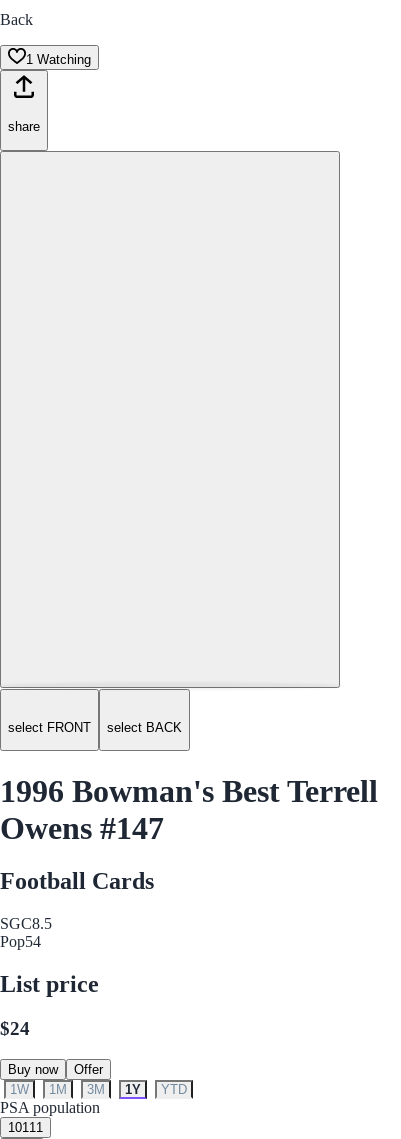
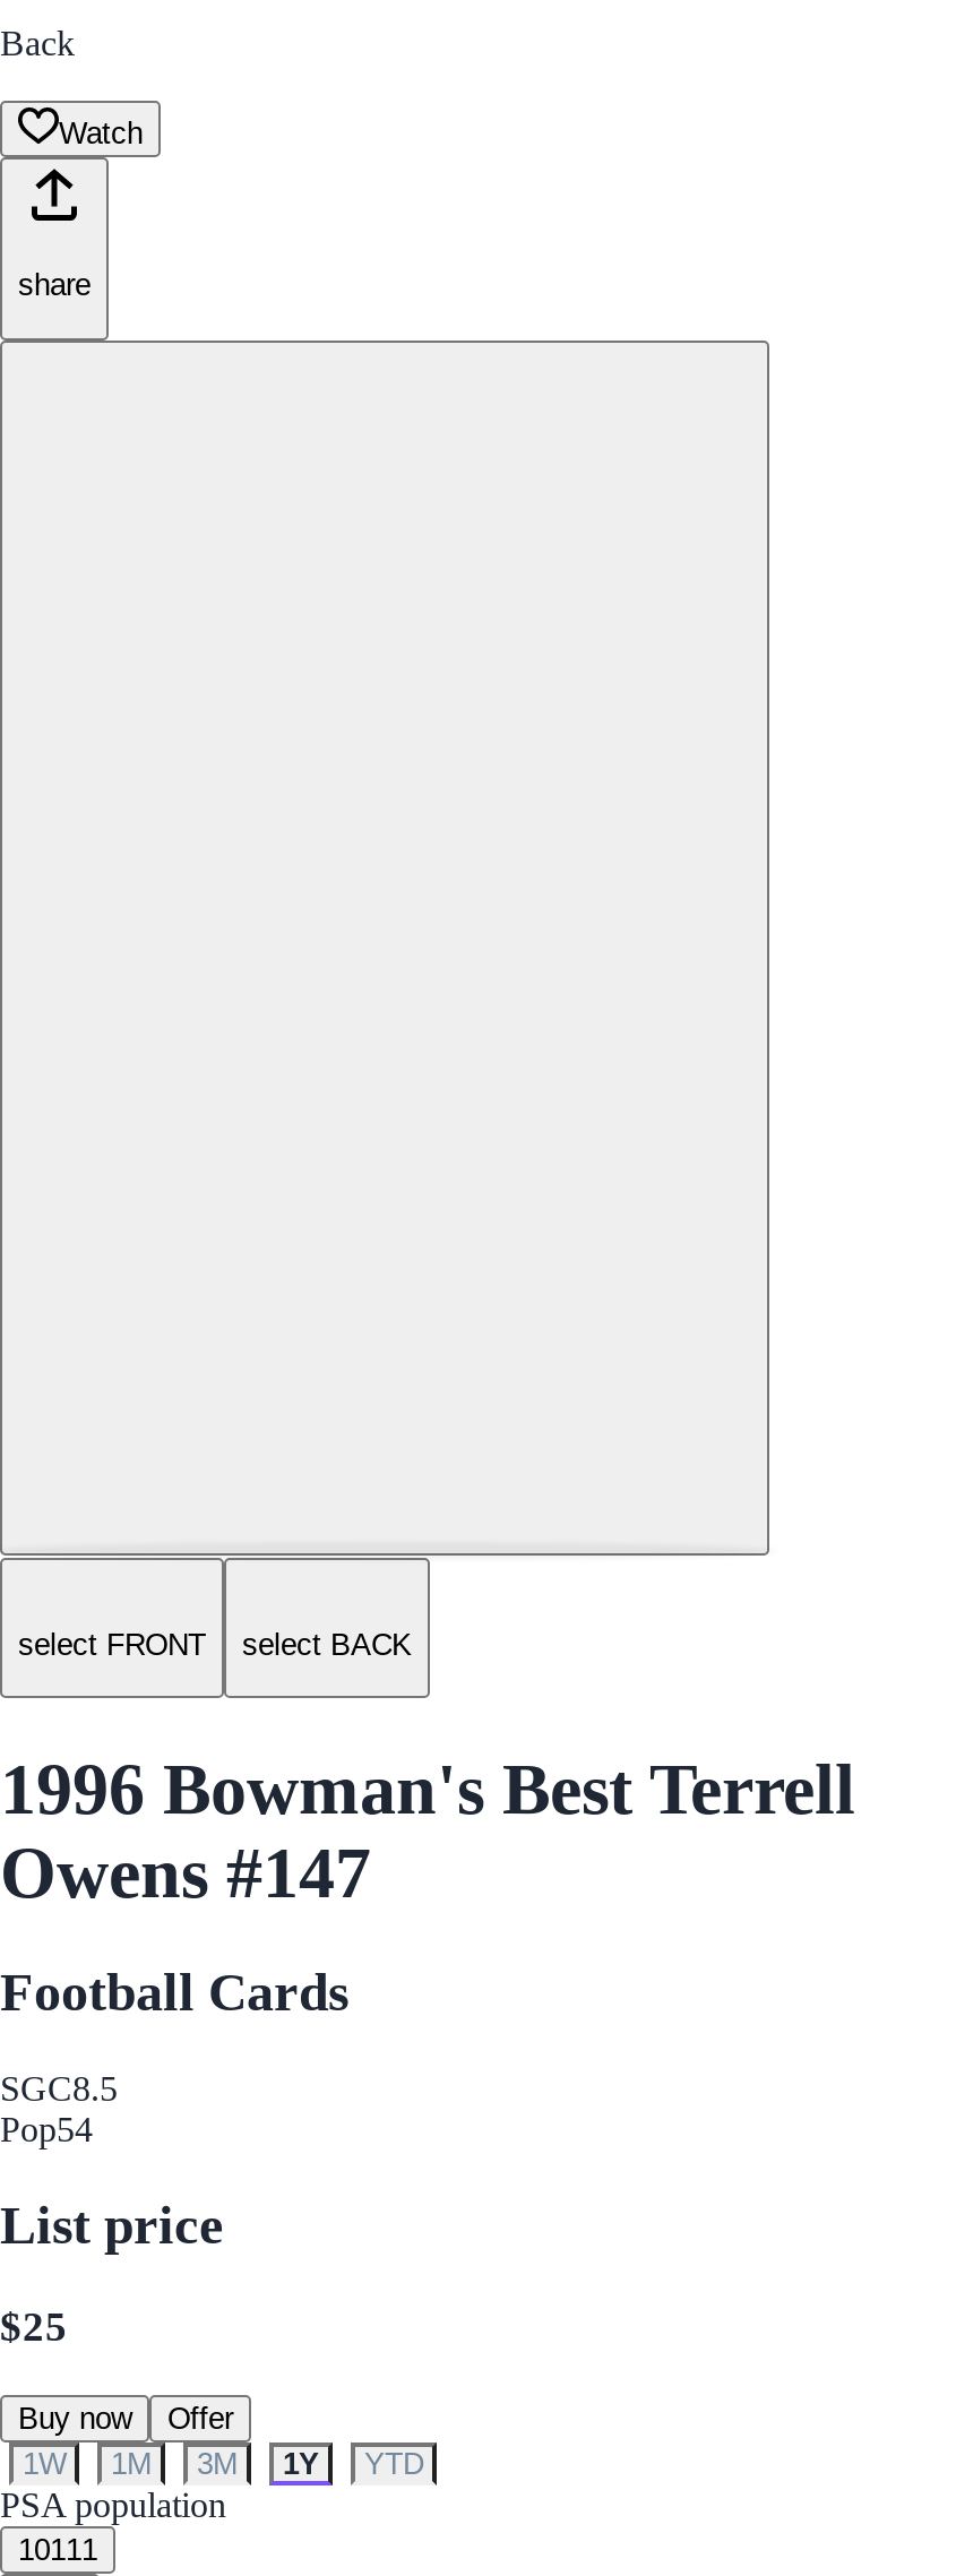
[26,52,91,67] 1 Watching -> [59,117,143,150] Watch
[0,1018,30,1039] $24 -> [0,2302,68,2350] $25

